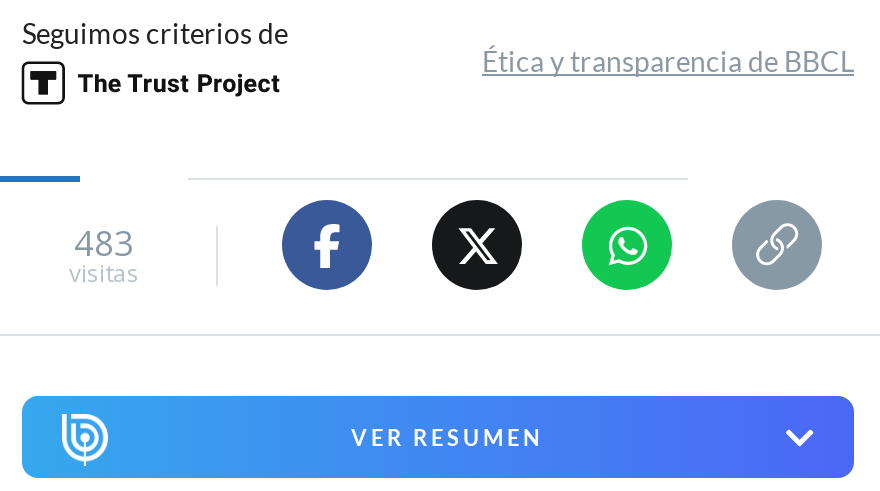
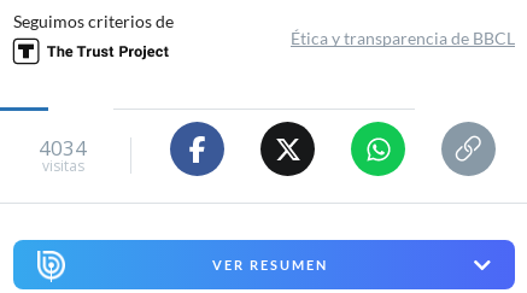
[74,220,134,266] 483 -> [39,134,87,162] 4034

